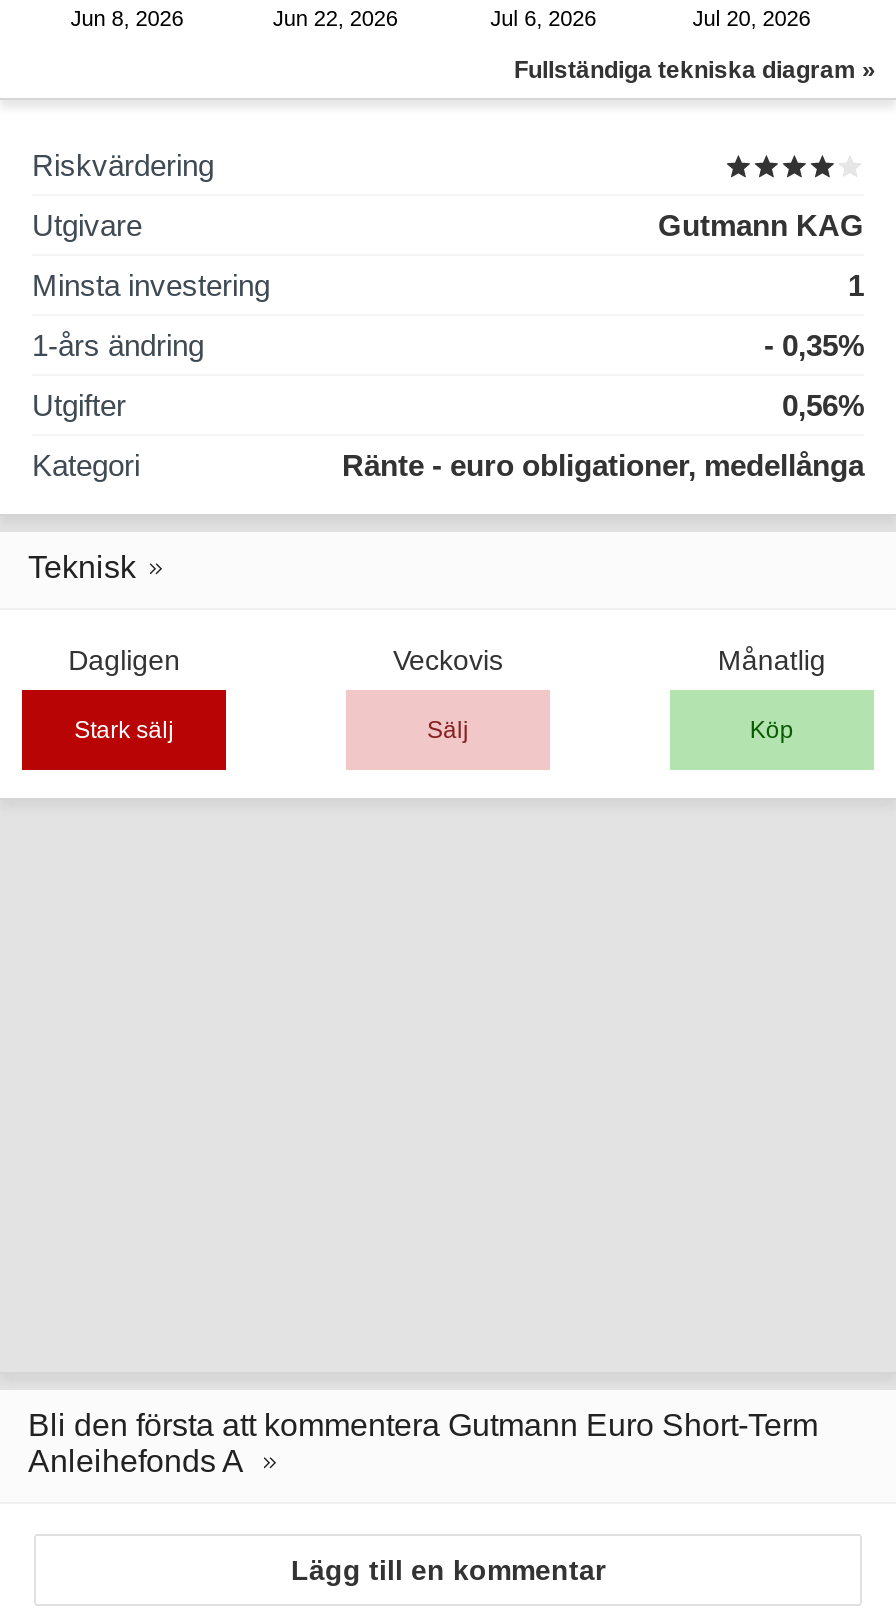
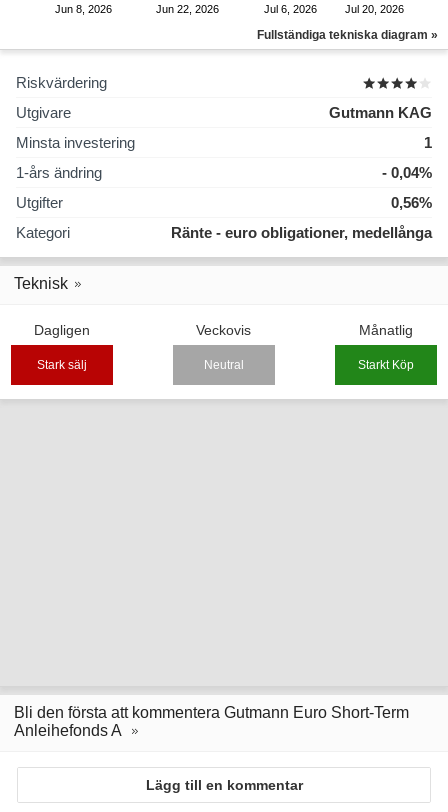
[764,328,864,362] - 0,35% -> [382,164,432,181] - 0,04%
[427,716,794,744] Sälj | Köp -> [204,358,414,372] Neutral | Starkt Köp

